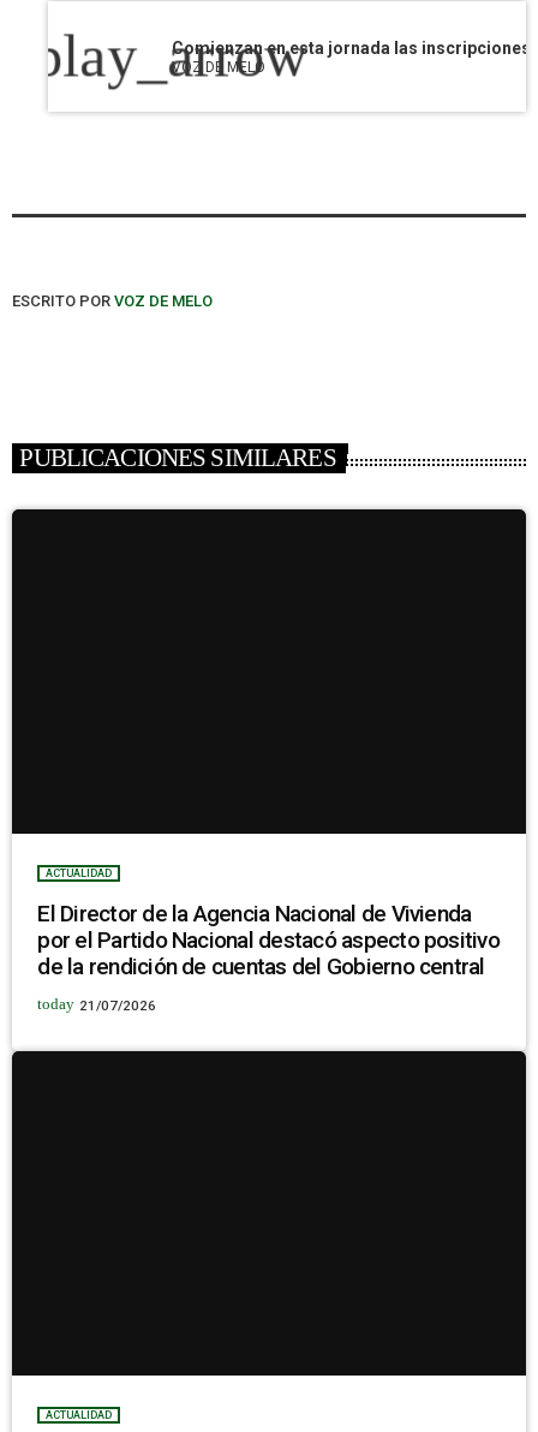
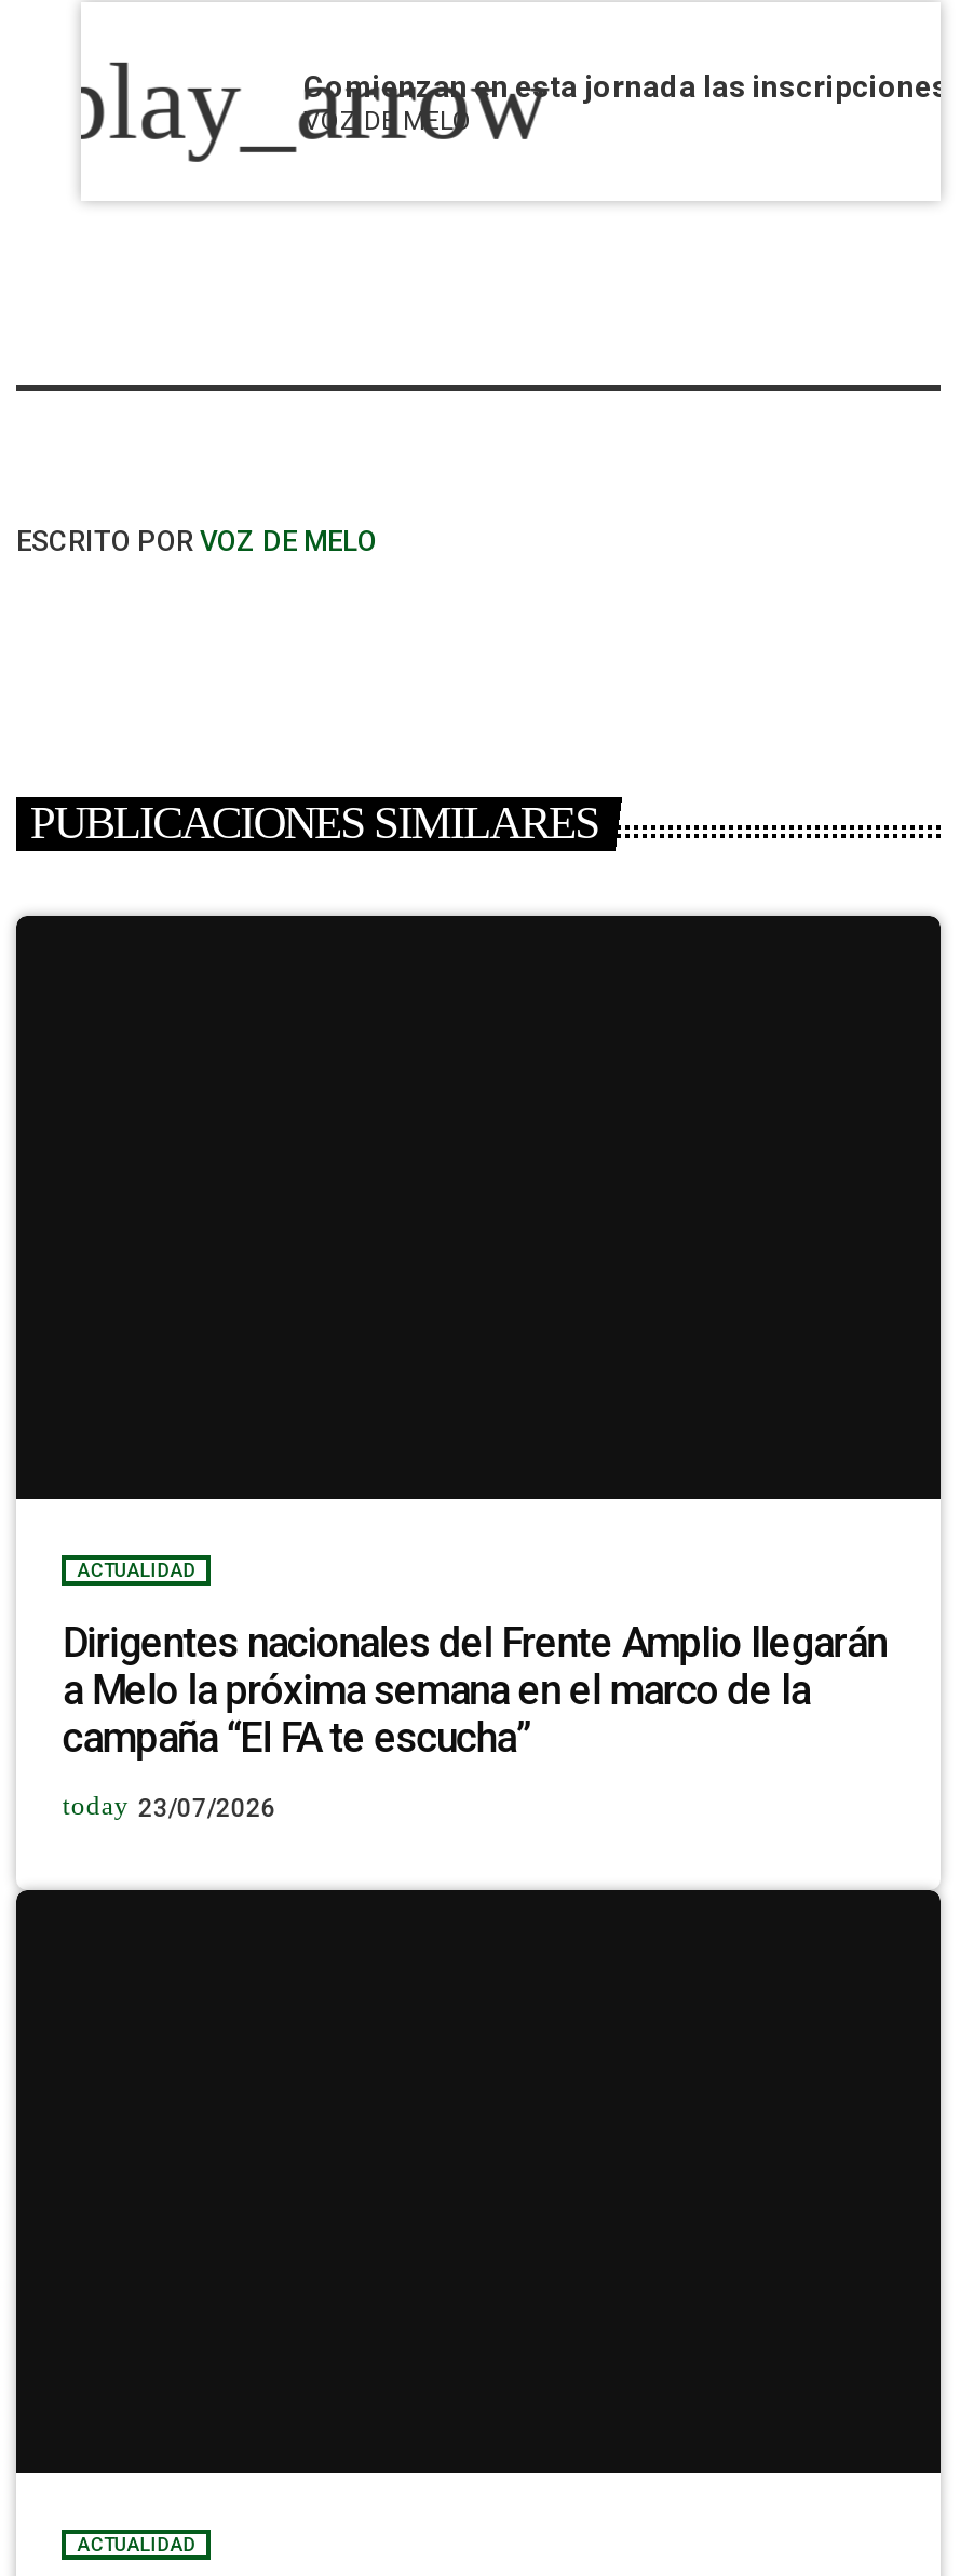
[38,900,499,980] El Director de la Agencia Nacional de Vivienda | por el Partido Nacional destacó aspecto positivo | de la rendición de cuentas del Gobierno central -> [62,1618,886,1763] Dirigentes nacionales del Frente Amplio llegarán | a Melo la próxima semana en el marco de la | campaña “El FA te escucha”
[38,996,157,1014] today 21/07/2026 -> [62,1791,276,1823] today 23/07/2026

